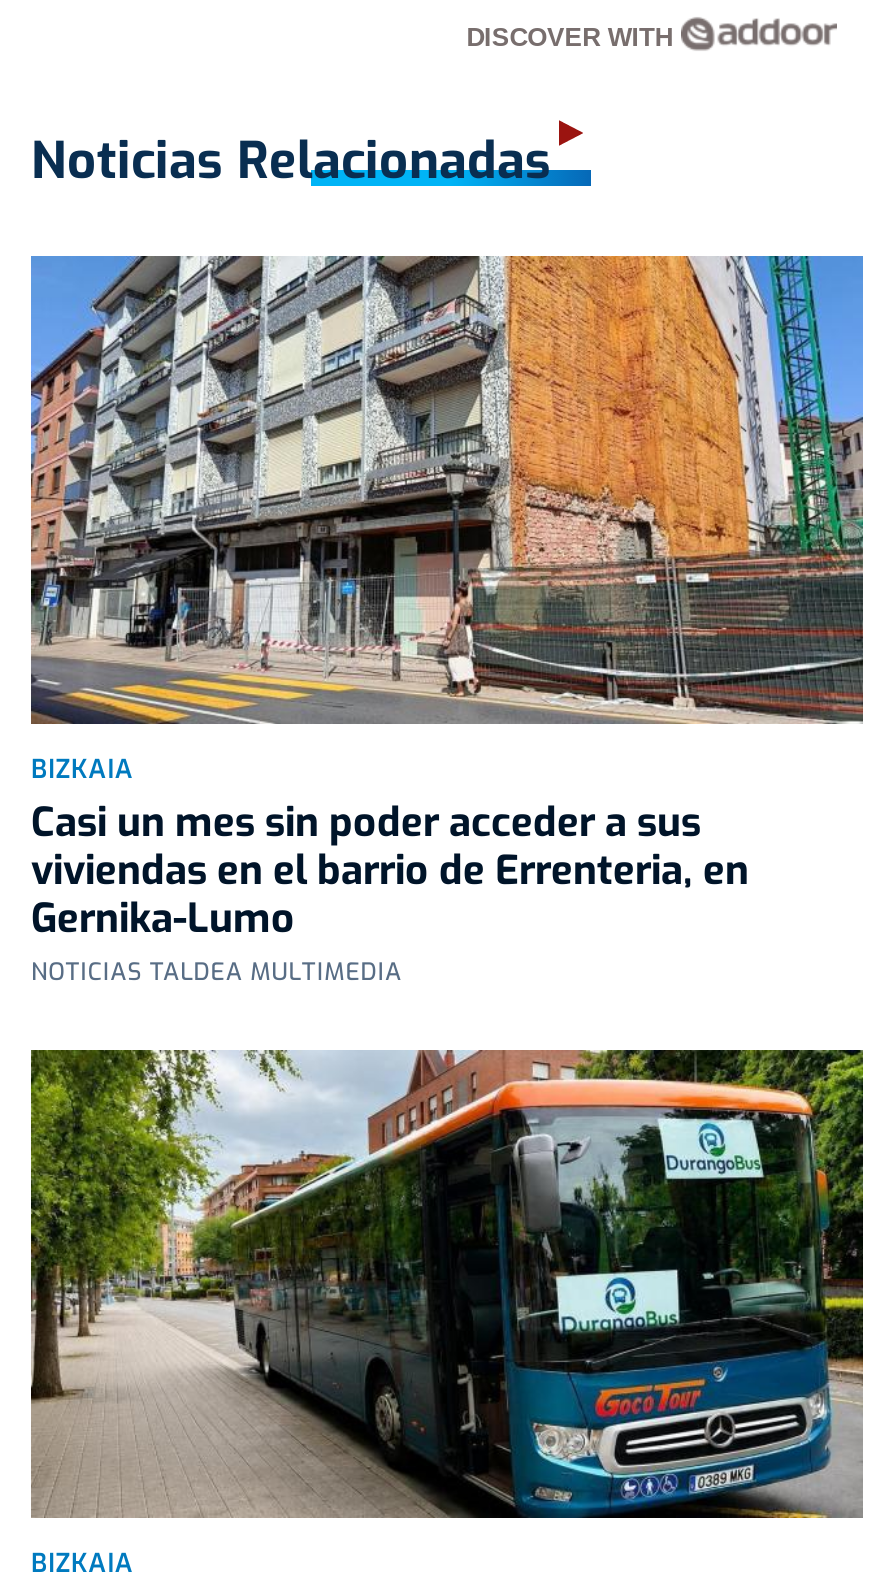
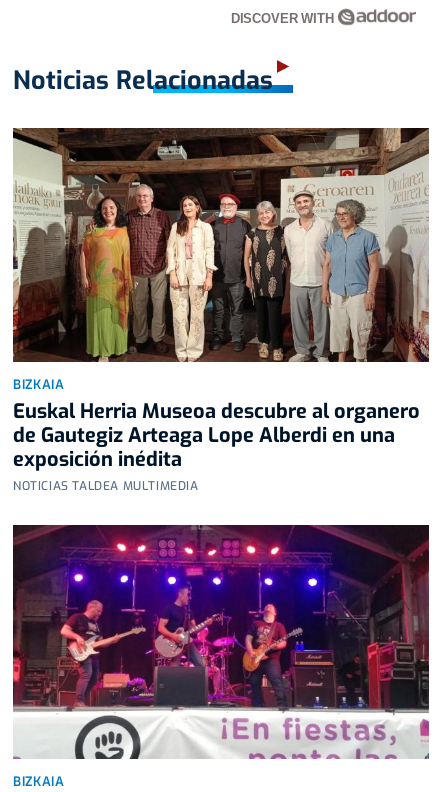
[29,255,865,945] [image] | Casi un mes sin poder acceder a sus | viviendas en el barrio de Errenteria, en | Gernika-Lumo -> [12,127,430,473] [image] | Euskal Herria Museoa descubre al organero | de Gautegiz Arteaga Lope Alberdi en una | exposición inédita
[29,1047,865,1521] [image] -> [12,524,430,760] [image]

